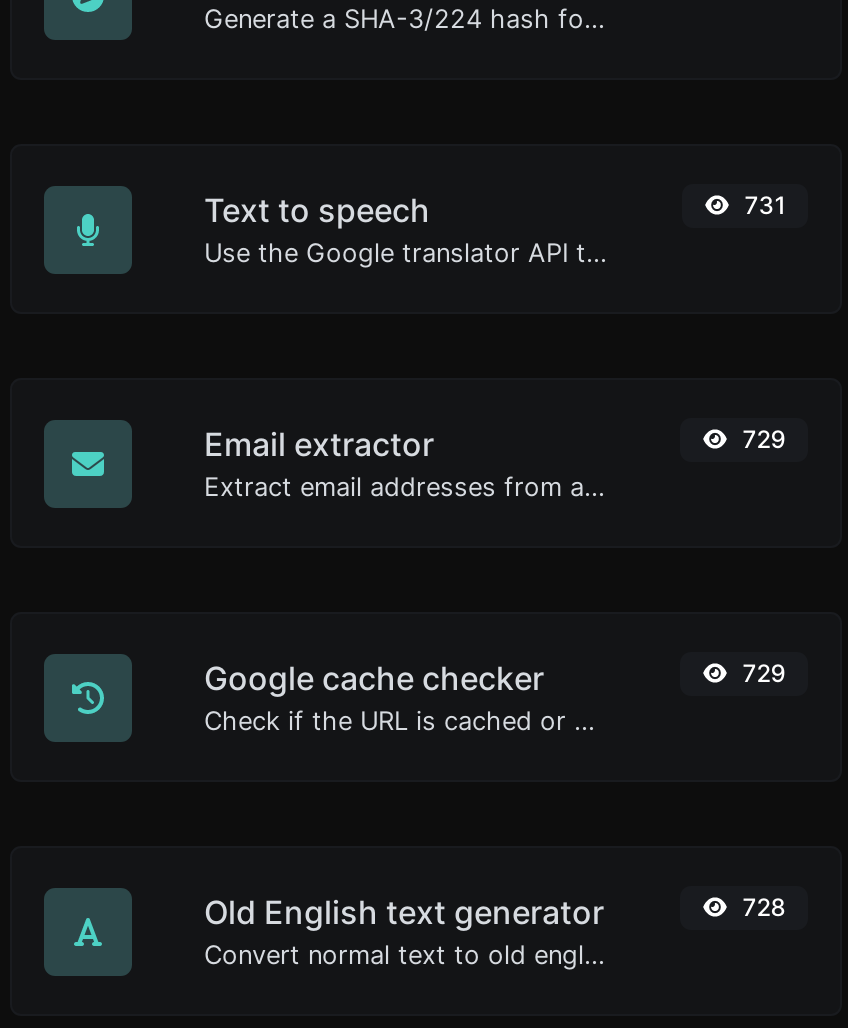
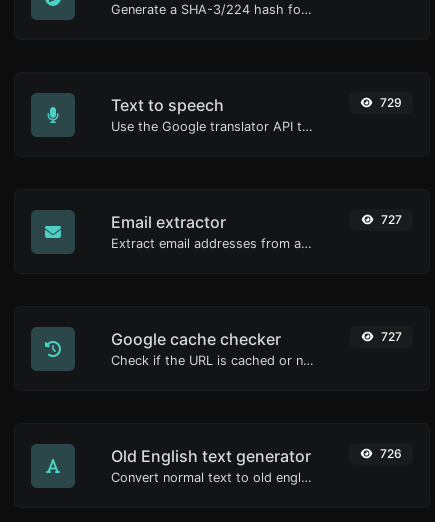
[738,190,786,220] 731 -> [377,95,402,110] 729
[736,424,786,454] 729 -> [378,212,402,227] 727
[736,658,786,688] 729 -> [378,329,402,344] 727
[736,892,786,922] 728 -> [377,446,402,461] 726

